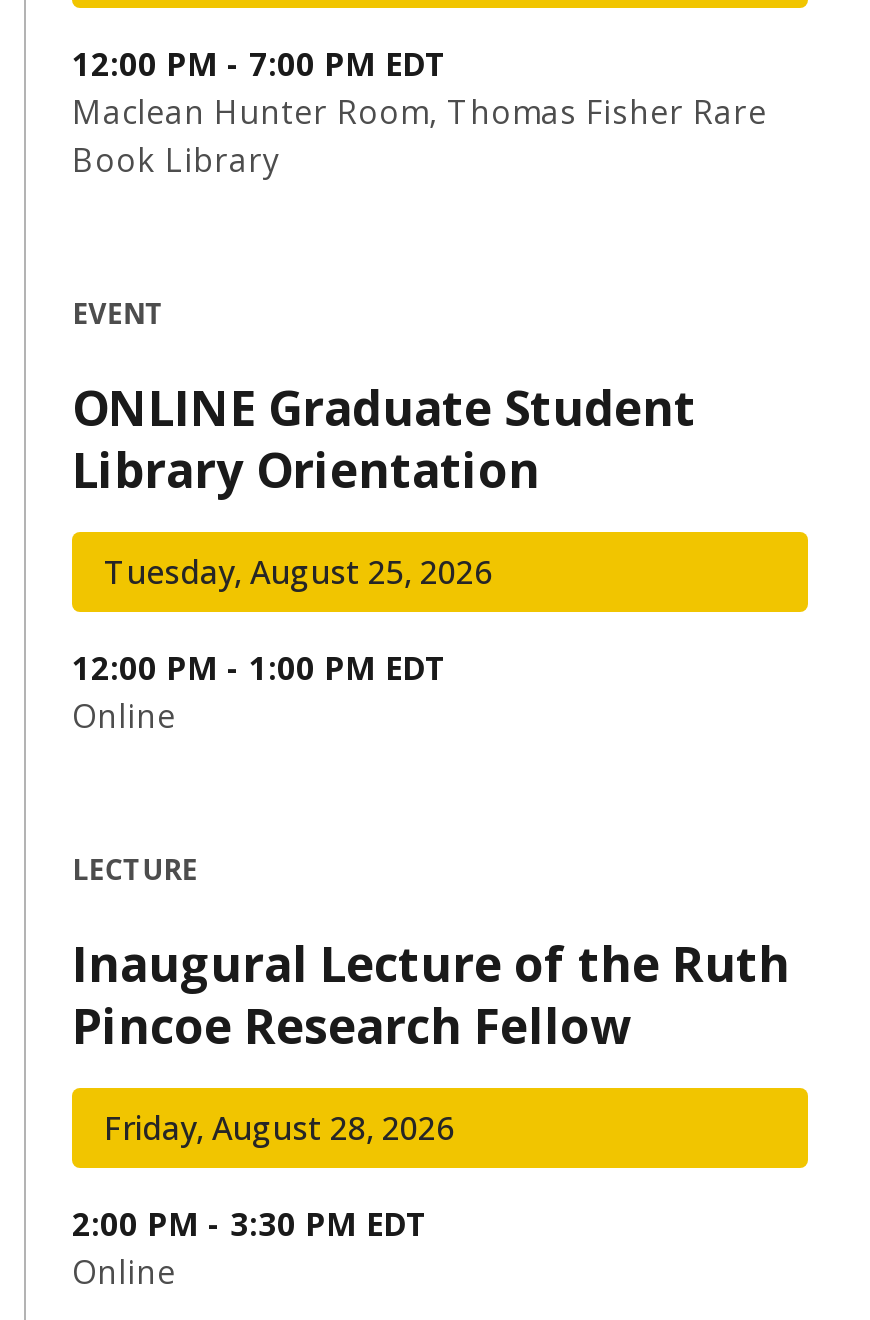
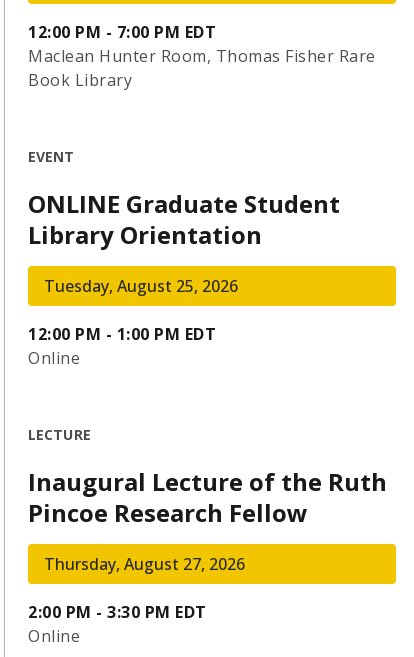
[104,1105,454,1149] Friday, August 28, 2026 -> [44,553,245,575] Thursday, August 27, 2026

